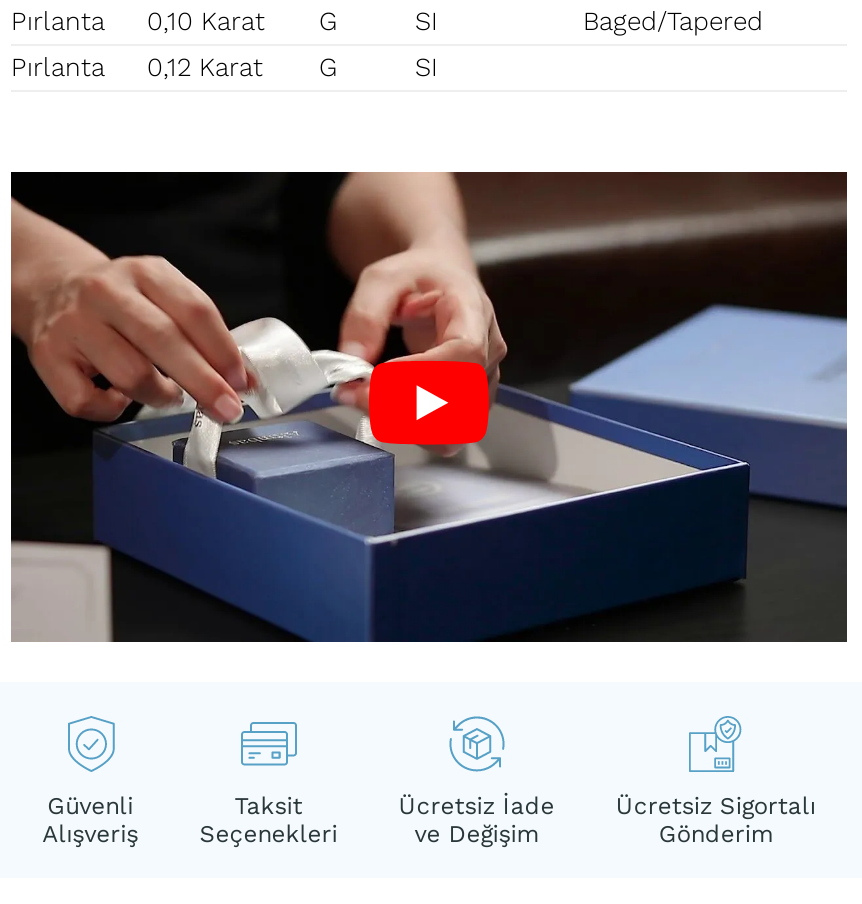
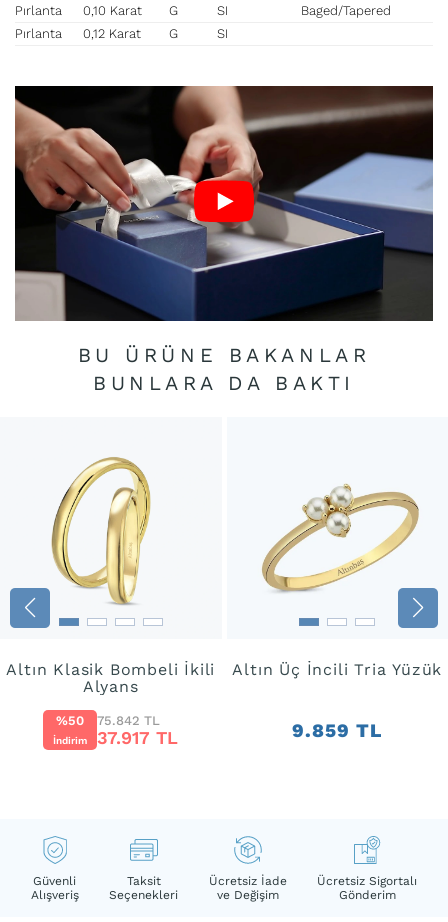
none -> [6,456,215,746] [image] | Altın Klasik Bombeli İkili | Alyans | %50 | İndirim
none -> [78,343,370,395] BU ÜRÜNE BAKANLAR | BUNLARA DA BAKTI
none -> [97,713,178,748] 75.842 TL | 37.917 TL
none -> [232,484,442,742] [image] | Altın Üç İncili Tria Yüzük | 9.859 TL

